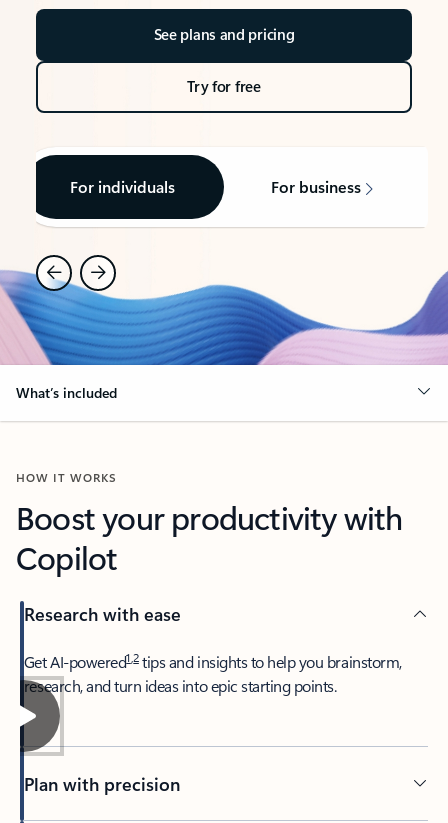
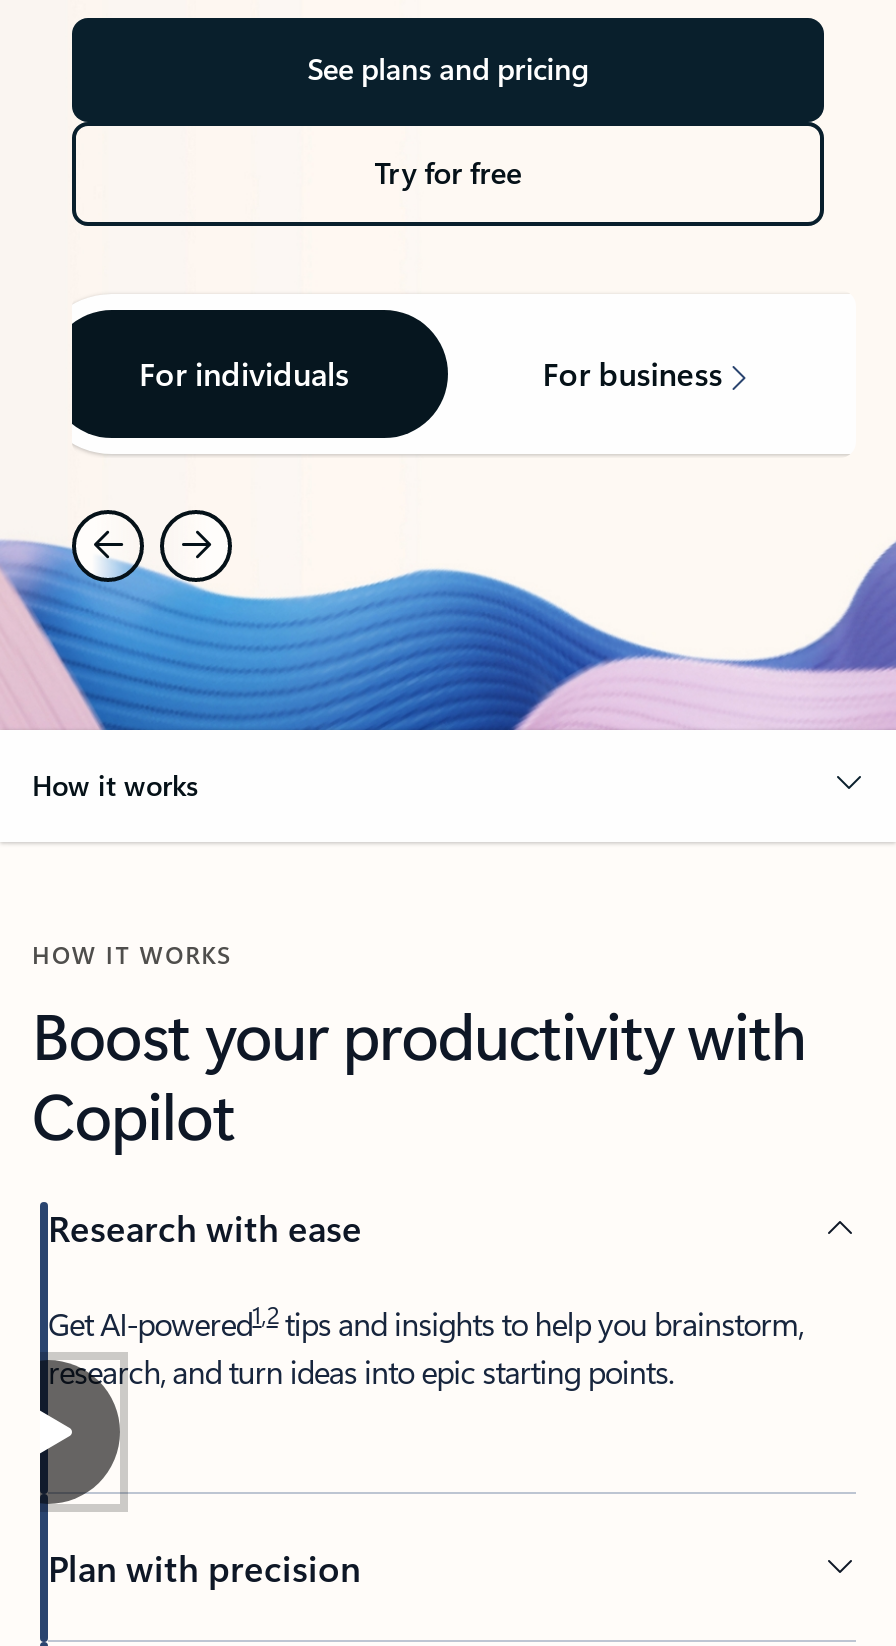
[16,383,117,402] What’s included -> [32,766,198,804] How it works

